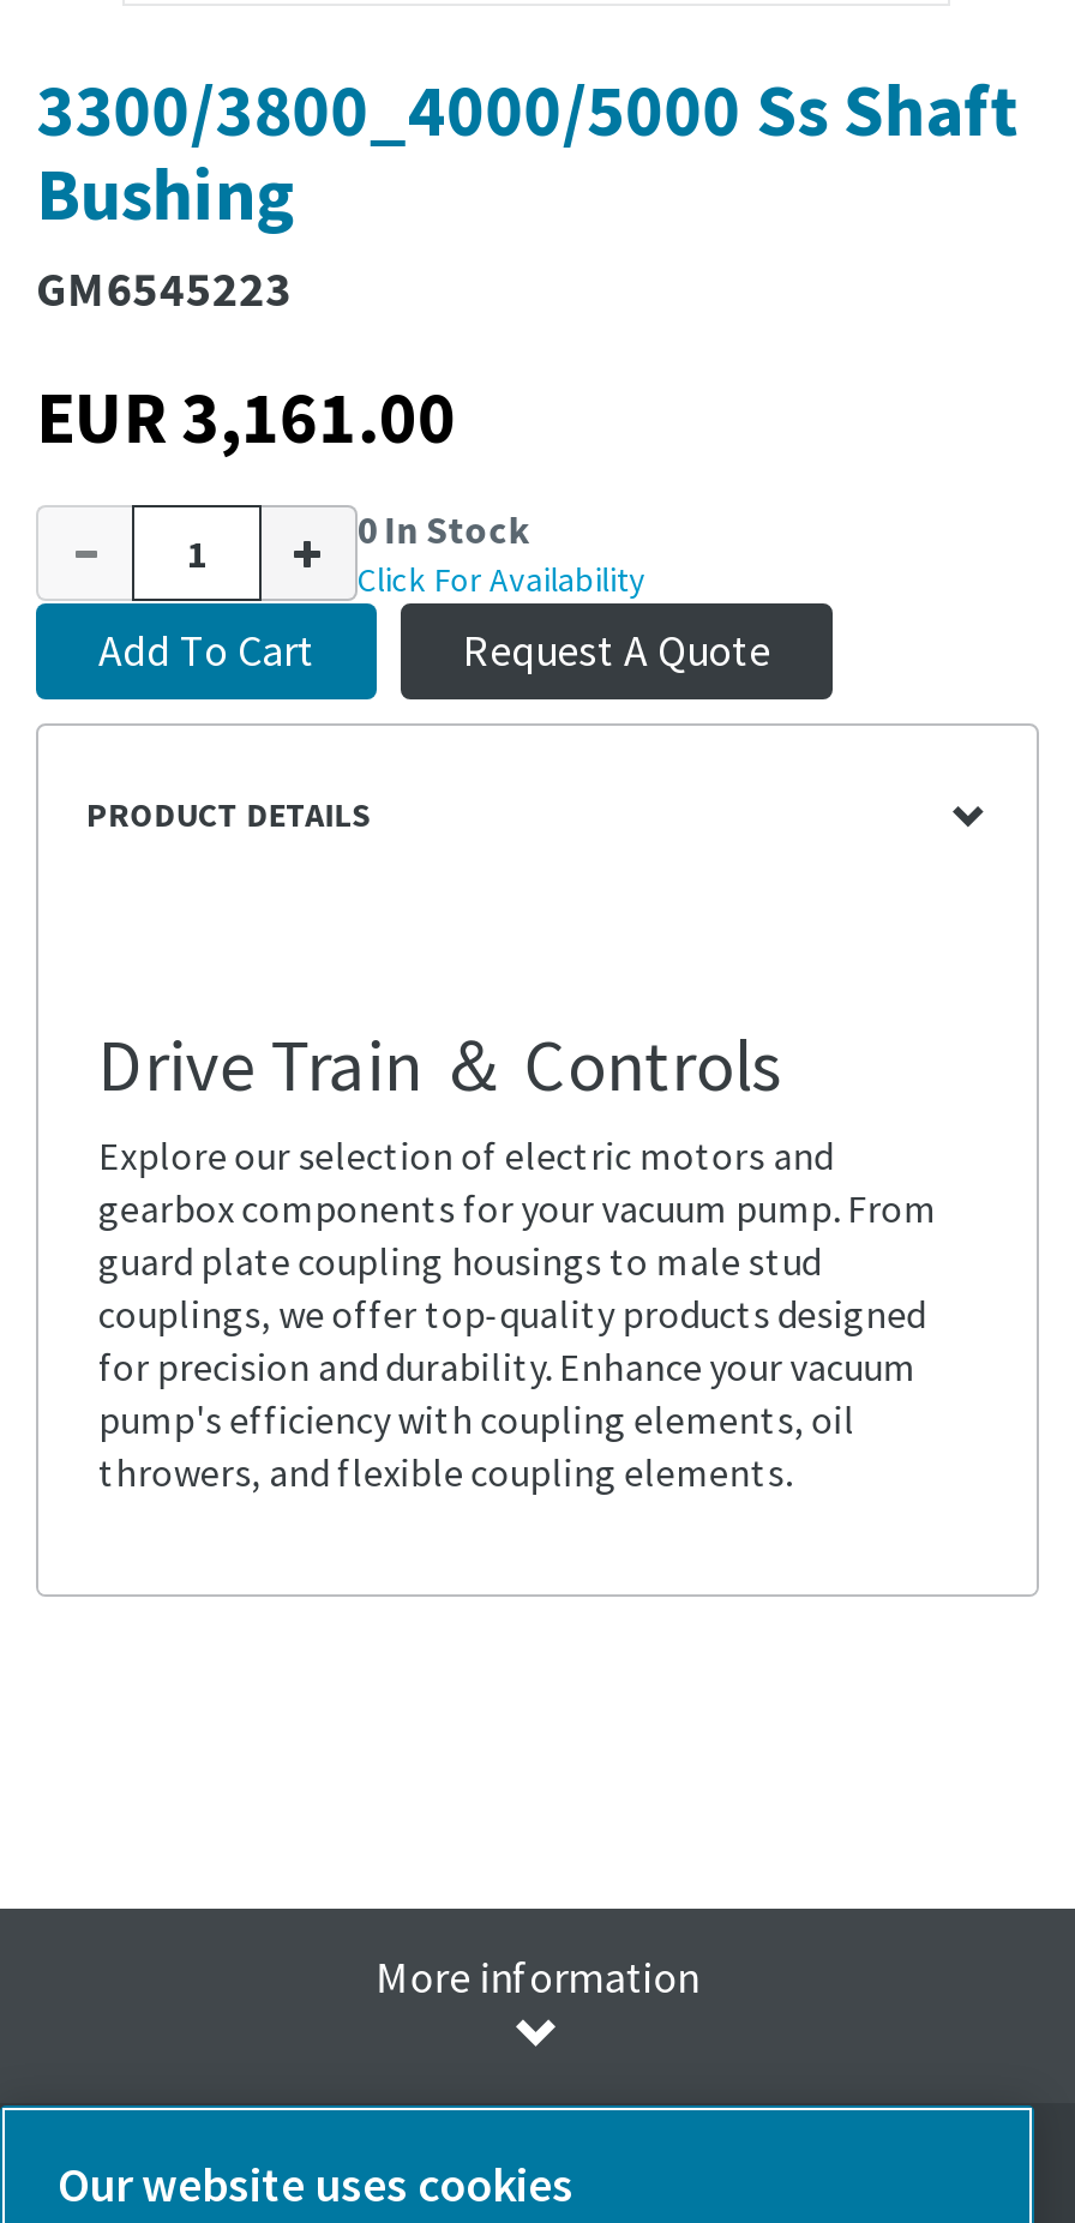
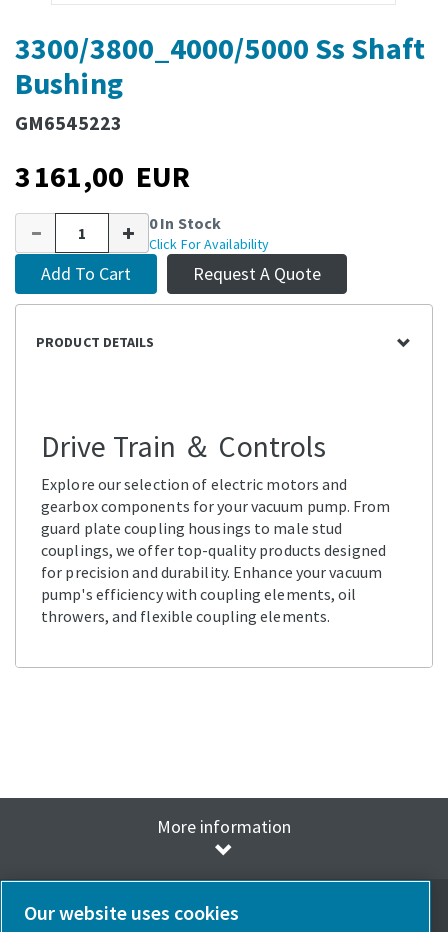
[36,371,456,462] EUR 3,161.00 -> [15,157,190,195] 3 161,00 EUR

